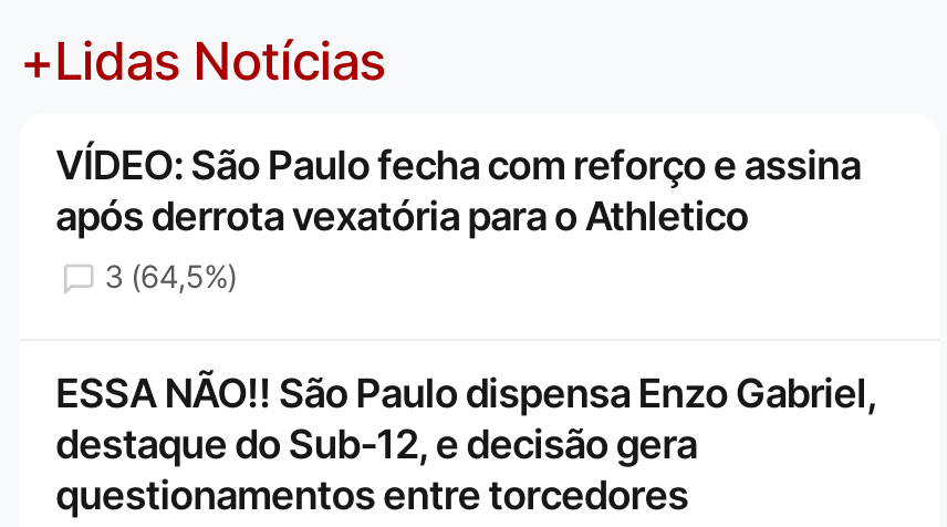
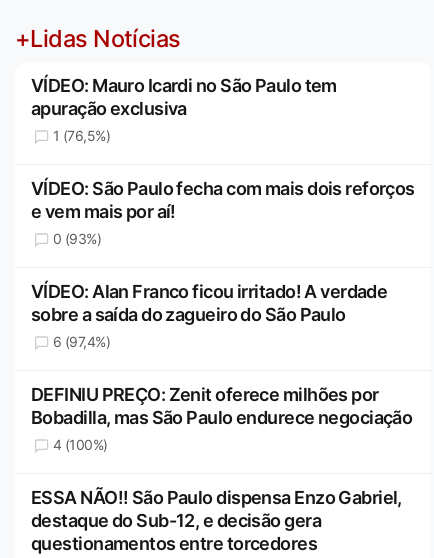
[55,141,860,294] VÍDEO: São Paulo fecha com reforço e assina | após derrota vexatória para o Athletico | 3 (64,5%) -> [31,75,415,453] VÍDEO: Mauro Icardi no São Paulo tem | apuração exclusiva | 1 (76,5%) | VÍDEO: São Paulo fecha com mais dois reforços | e vem mais por aí! | 0 (93%) | VÍDEO: Alan Franco ficou irritado! A verdade | sobre a saída do zagueiro do São Paulo | 6 (97,4%) | DEFINIU PREÇO: Zenit oferece milhões por | Bobadilla, mas São Paulo endurece negociação | 4 (100%)

